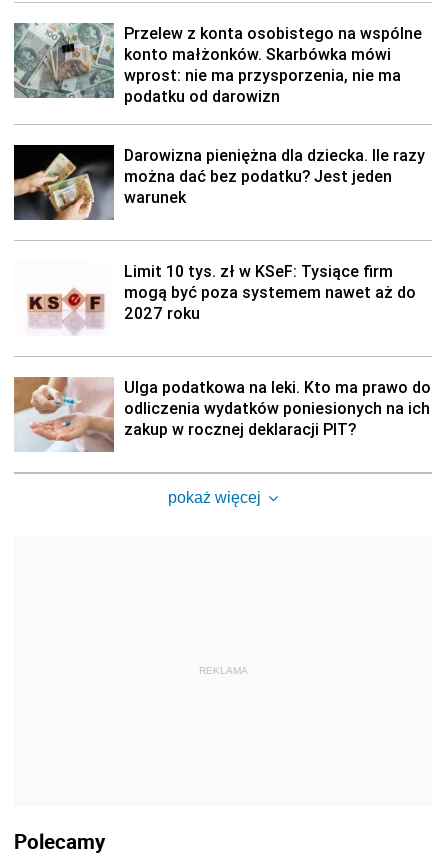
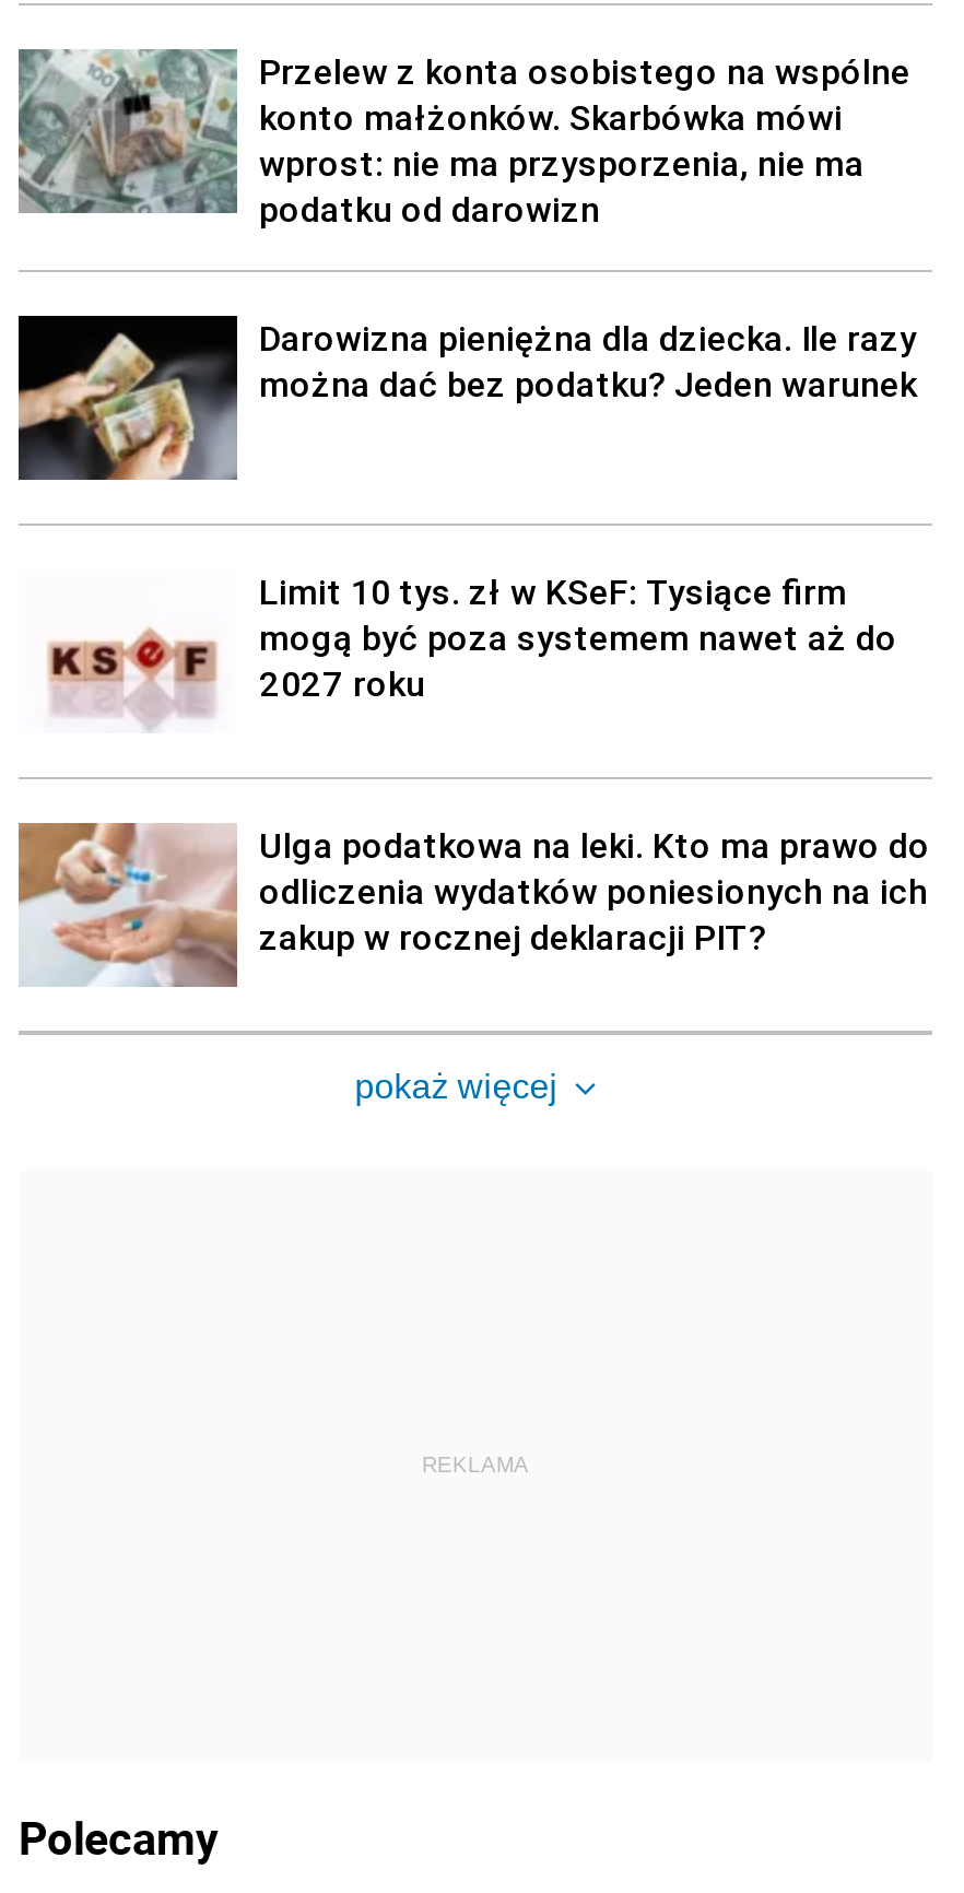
[124,166,392,207] można dać bez podatku? Jest jeden | warunek -> [259,362,917,405] można dać bez podatku? Jeden warunek

